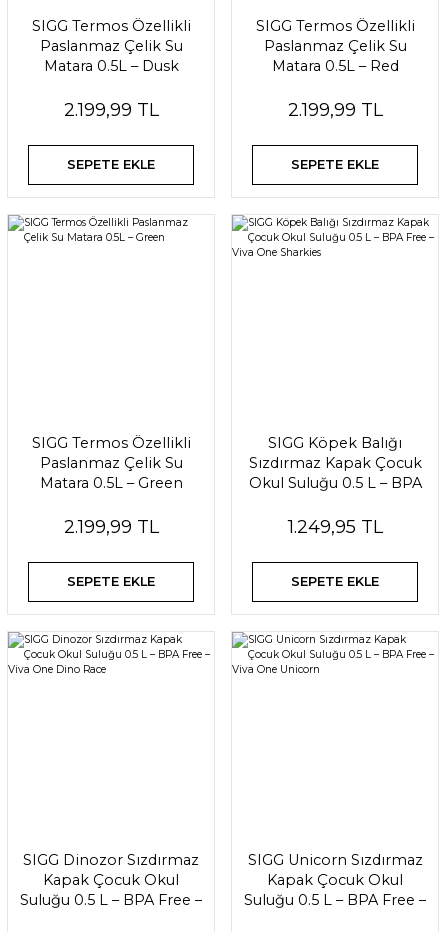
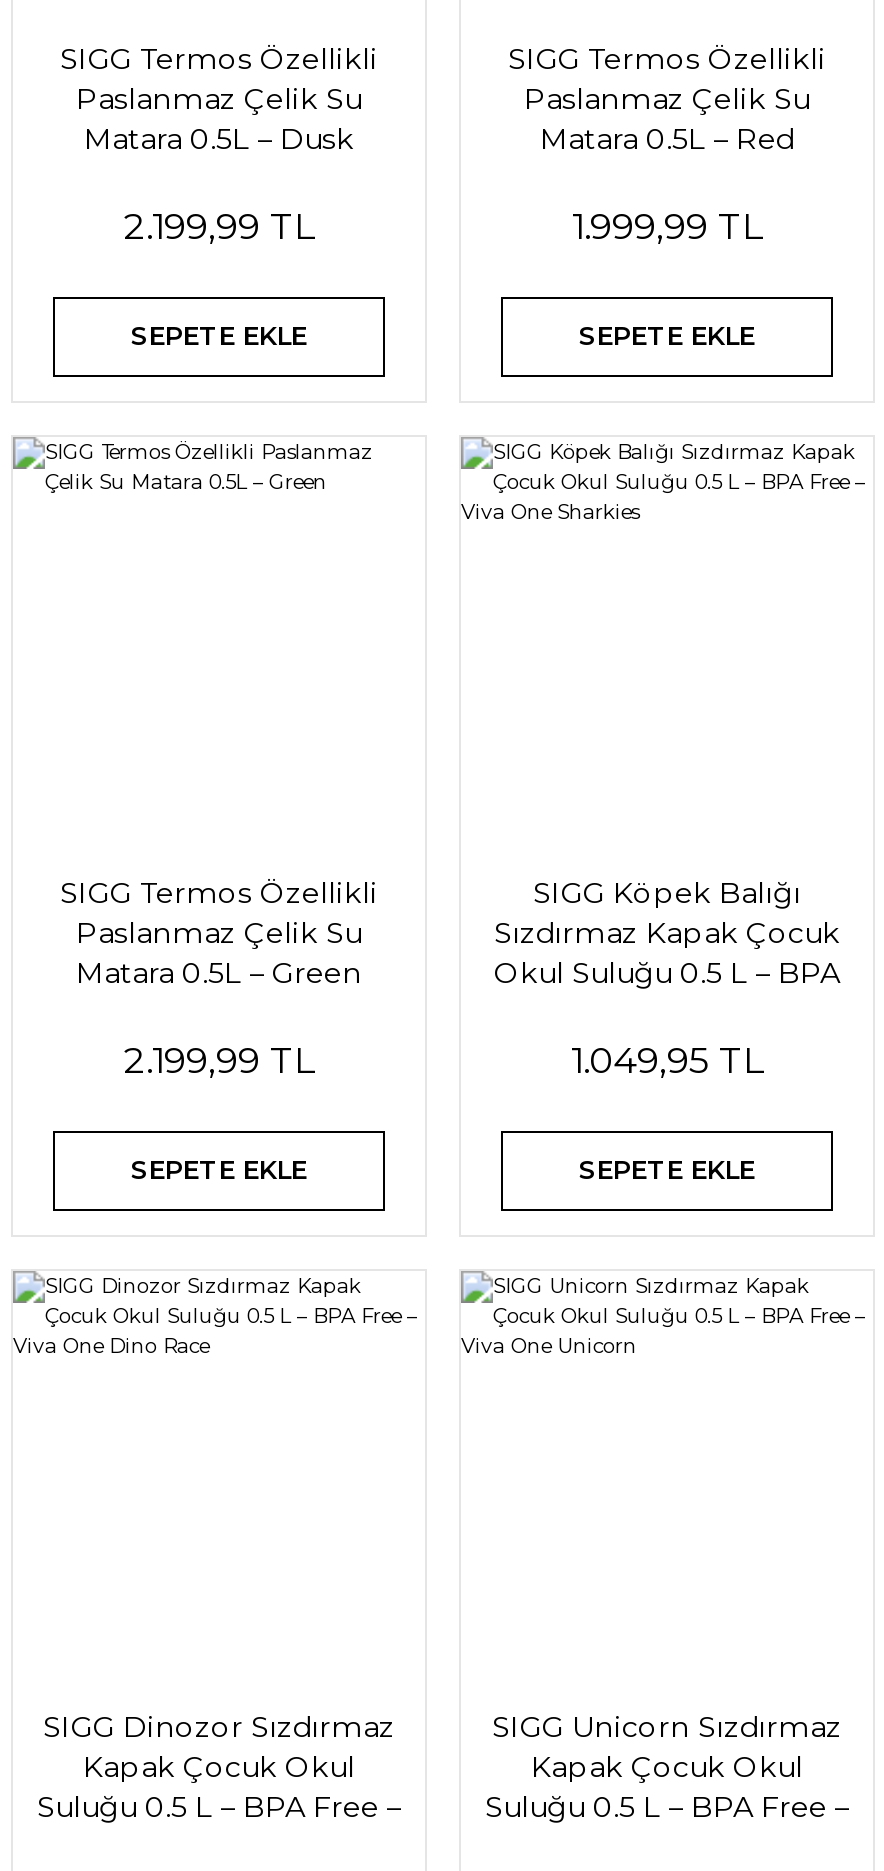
[287,99,382,121] 2.199,99 TL -> [572,206,762,250] 1.999,99 TL
[287,516,382,538] 1.249,95 TL -> [571,1040,763,1084] 1.049,95 TL

